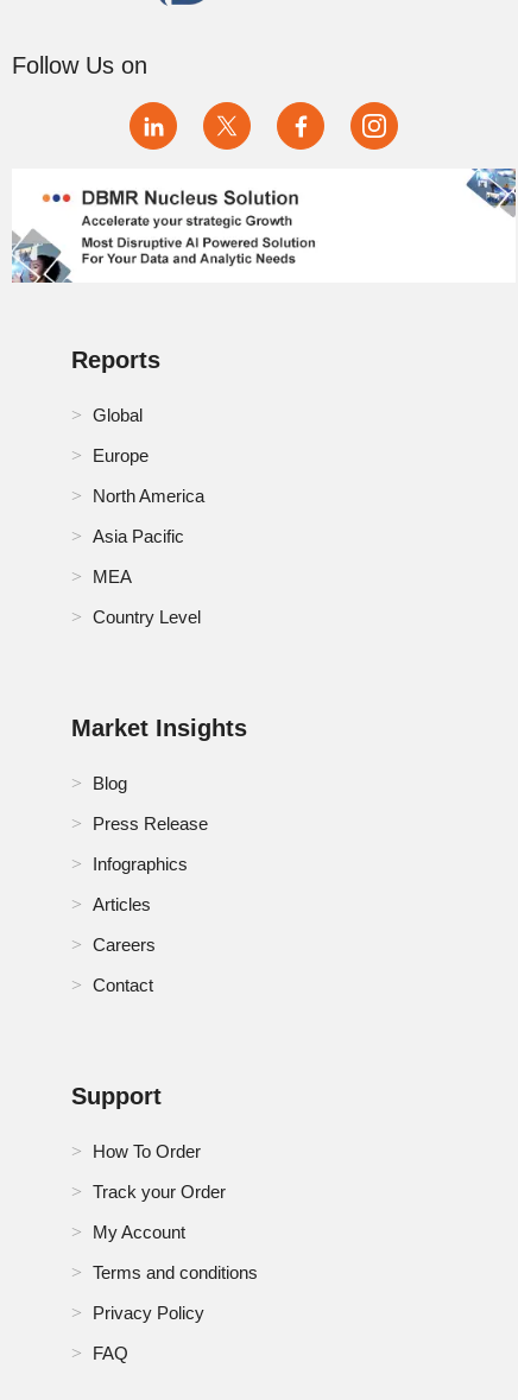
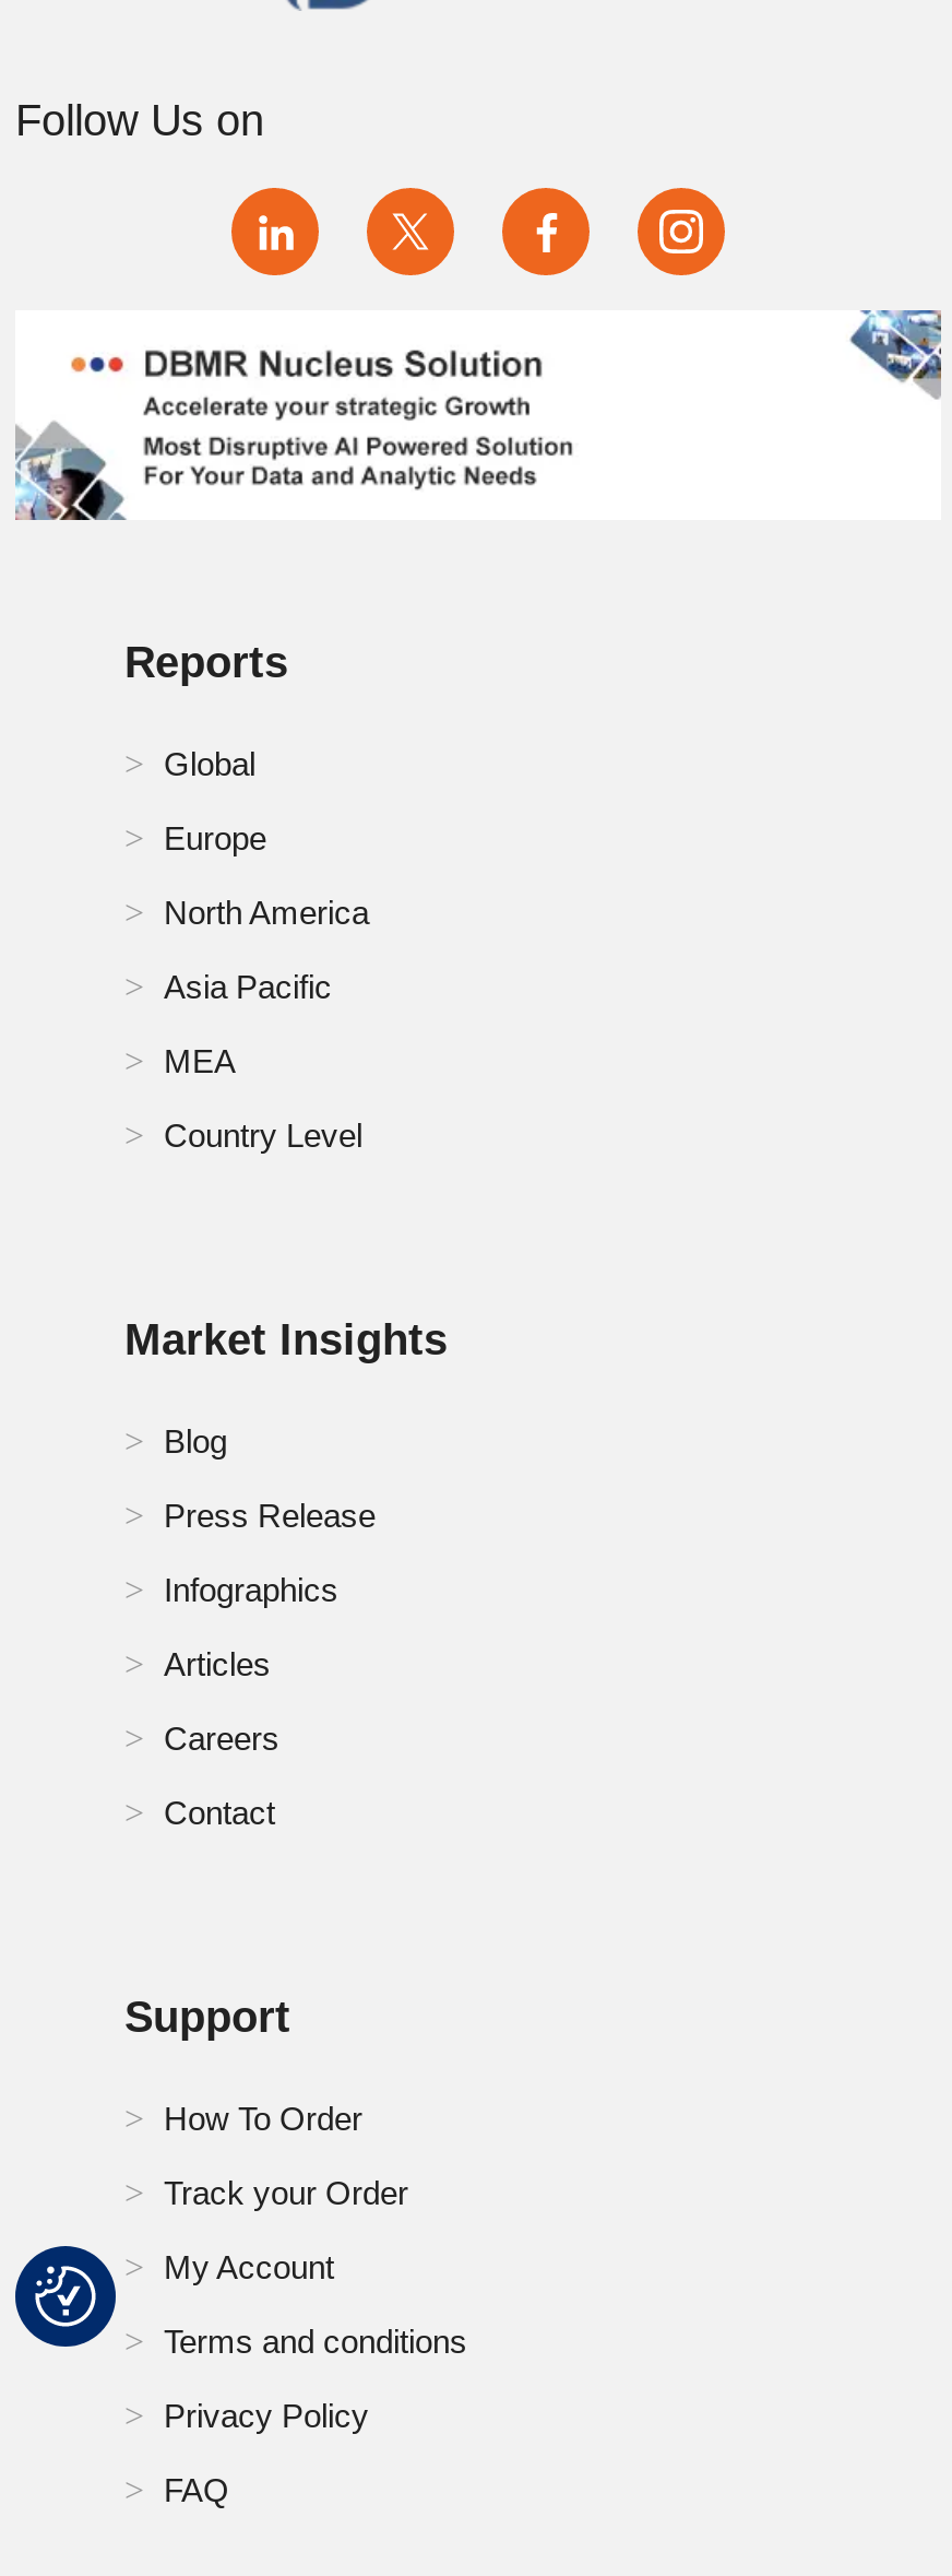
none -> [13,2244,118,2349] [image]

